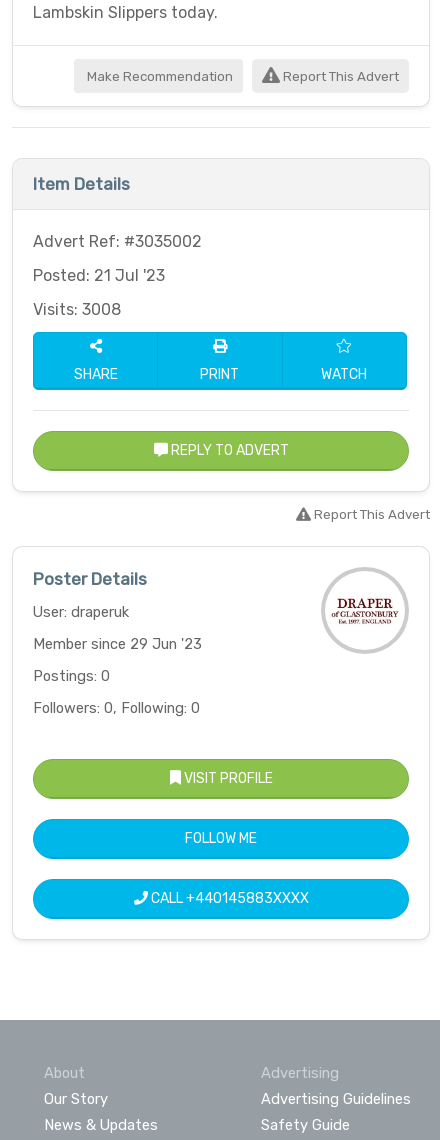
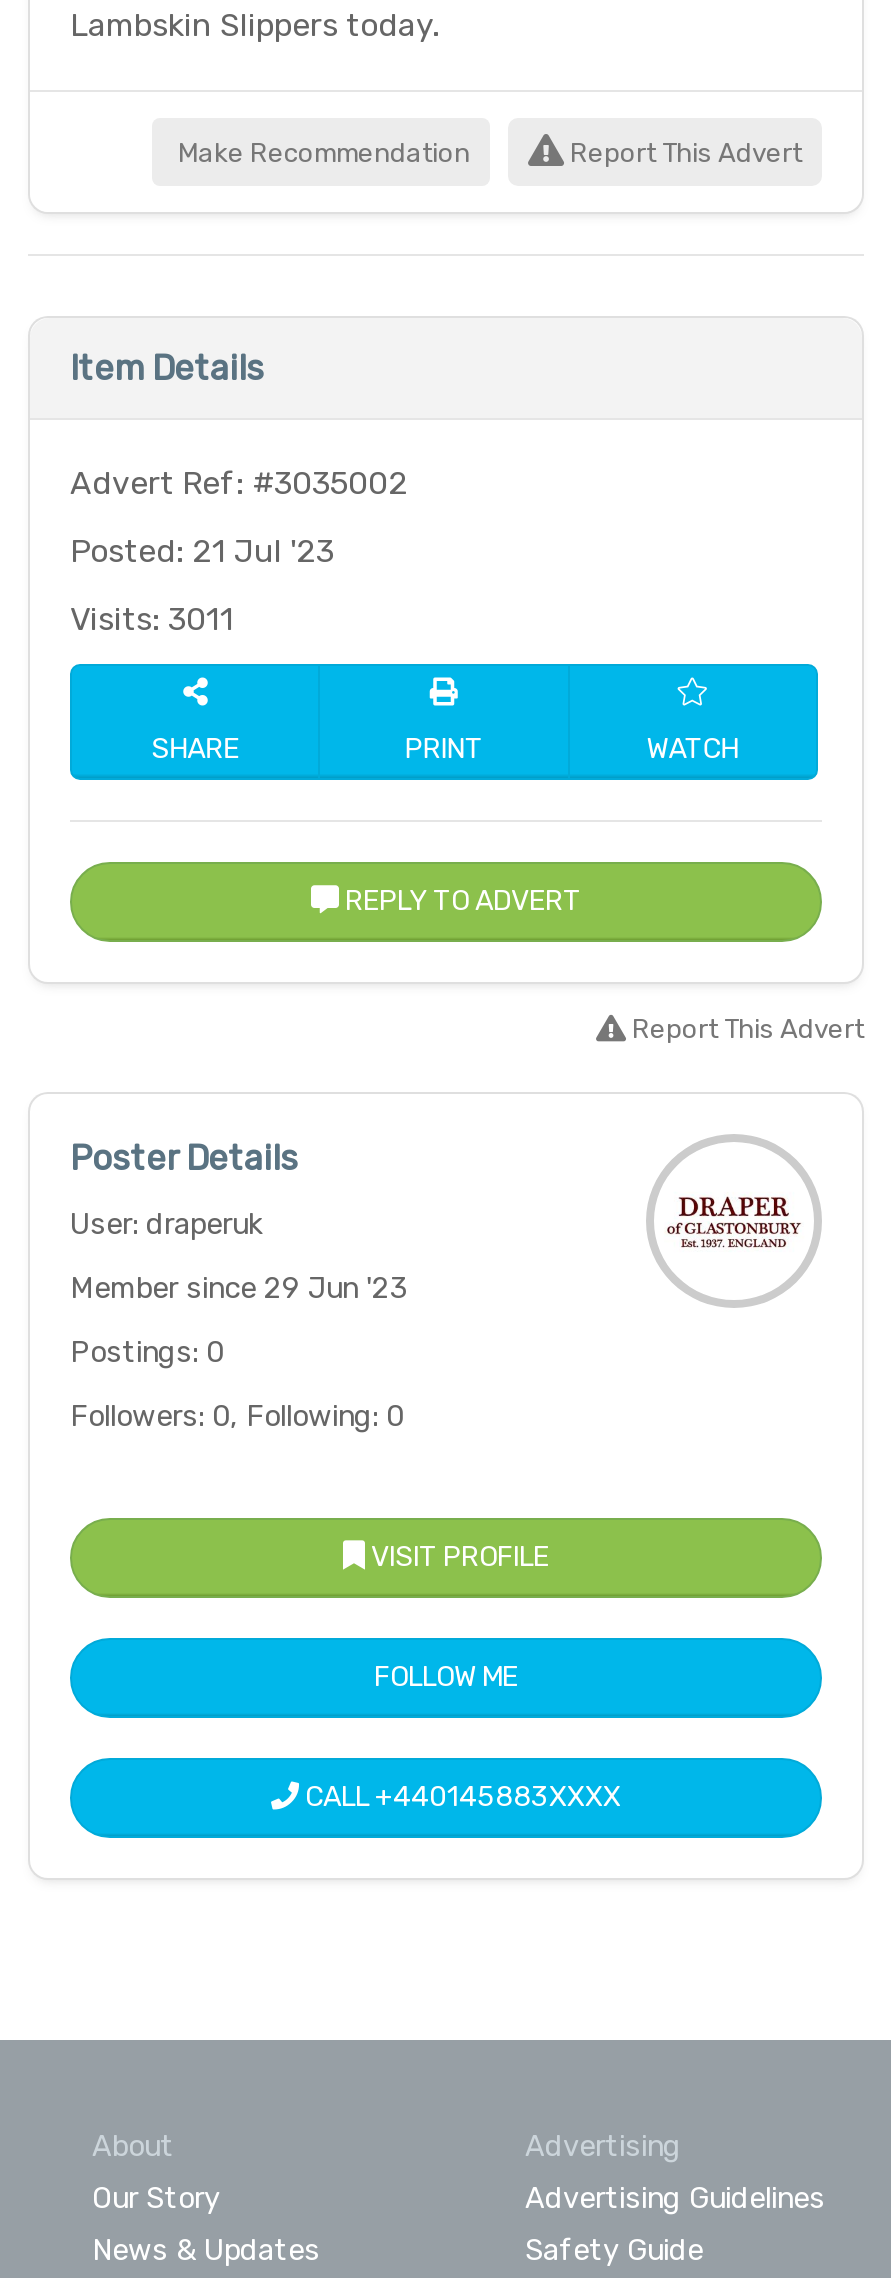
[33,300,121,319] Visits: 3008 -> [70,601,234,639] Visits: 3011

